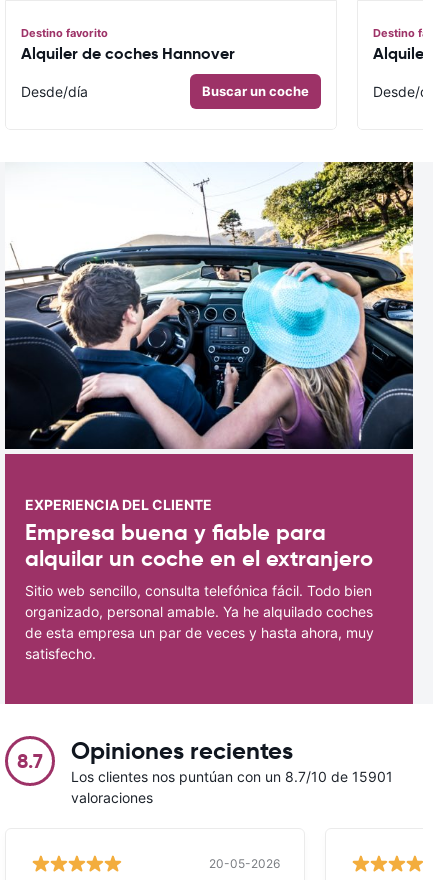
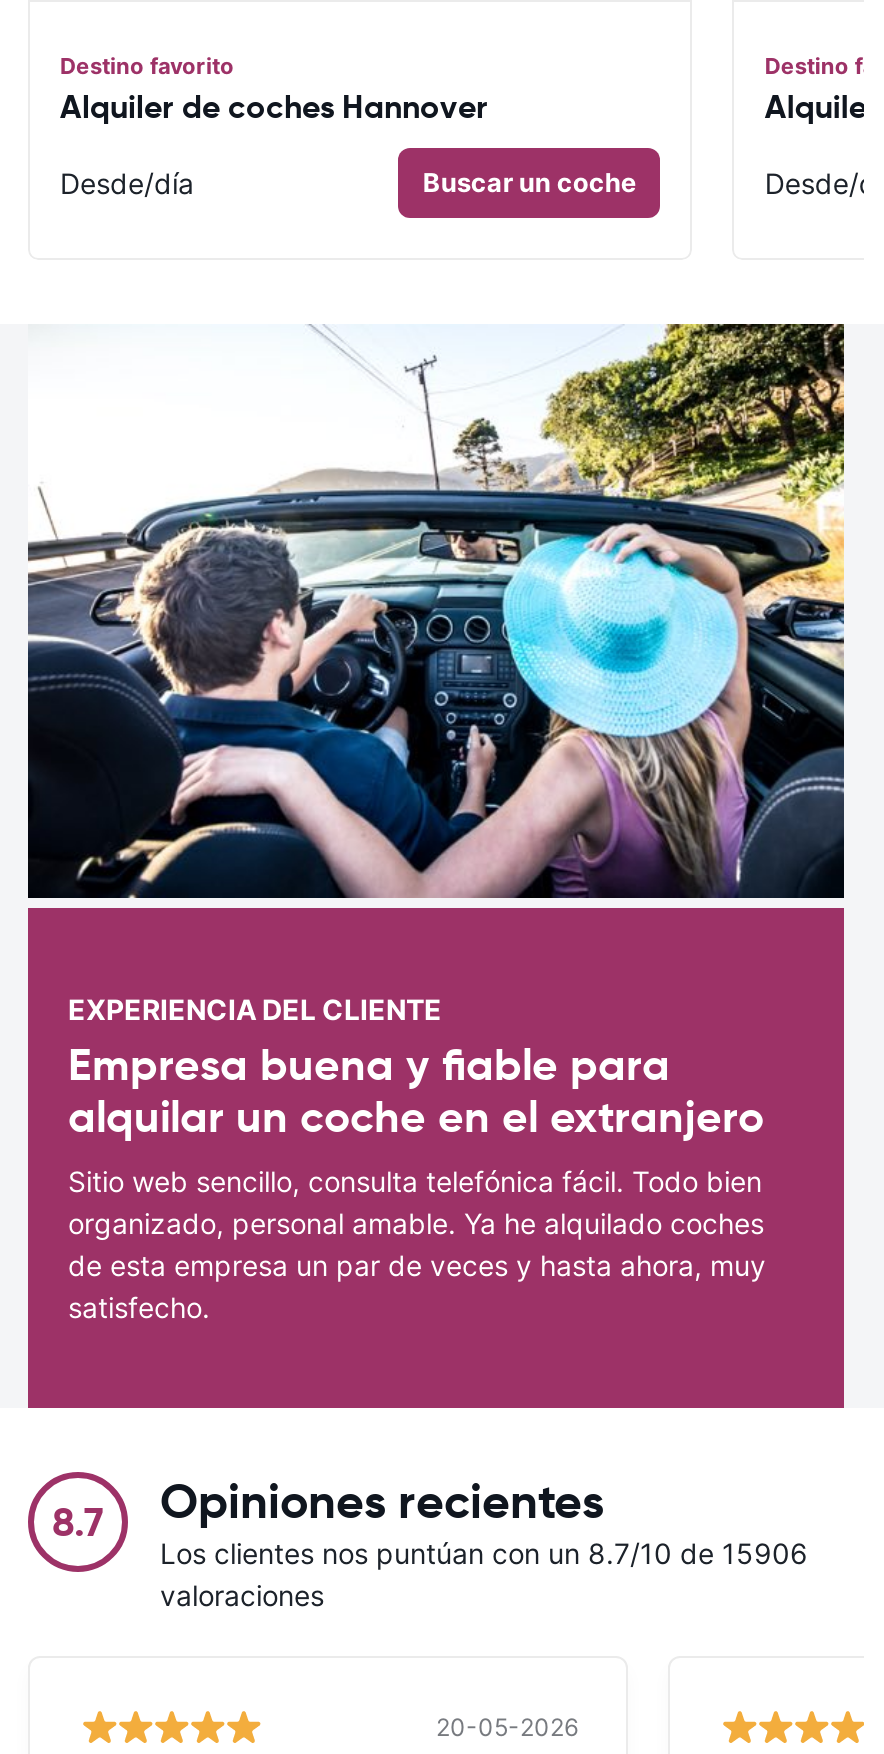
[71,768,393,785] Los clientes nos puntúan con un 8.7/10 de 15901 -> [160,1536,808,1570] Los clientes nos puntúan con un 8.7/10 de 15906

